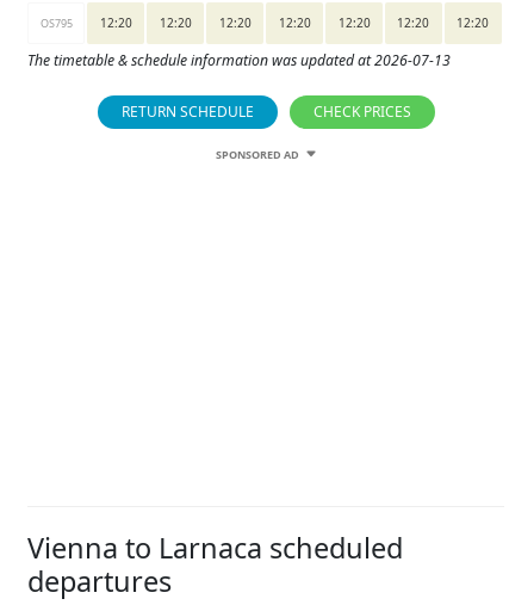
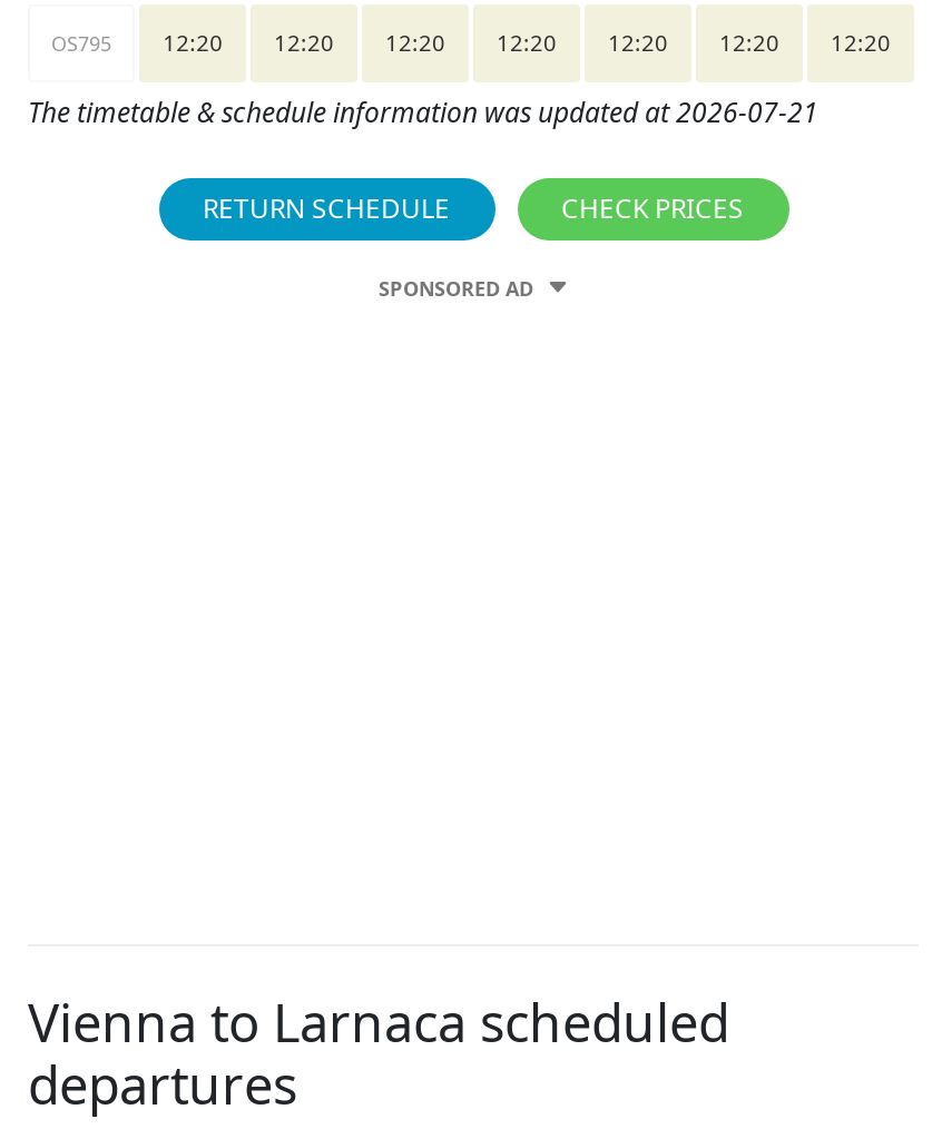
[27,50,451,70] The timetable & schedule information was updated at 2026-07-13 -> [28,93,818,131] The timetable & schedule information was updated at 2026-07-21

